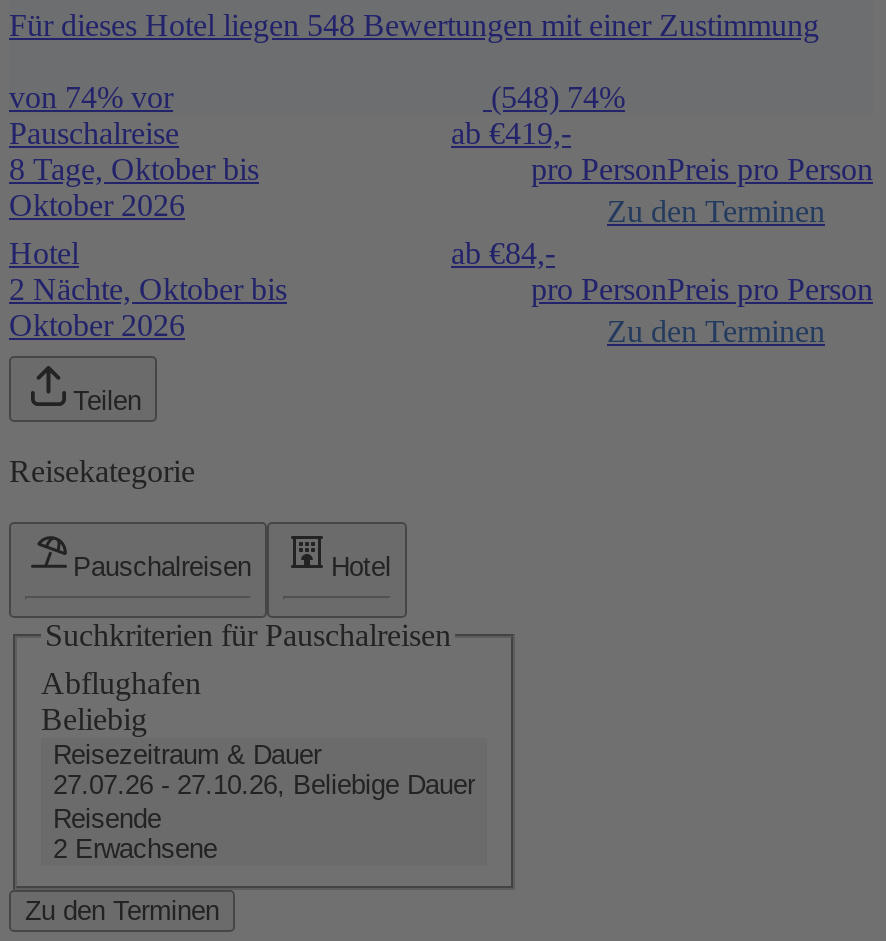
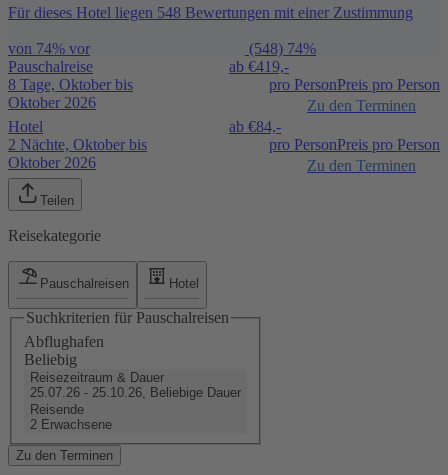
[53,770,475,800] 27.07.26 - 27.10.26, Beliebige Dauer -> [30,385,241,400] 25.07.26 - 25.10.26, Beliebige Dauer

